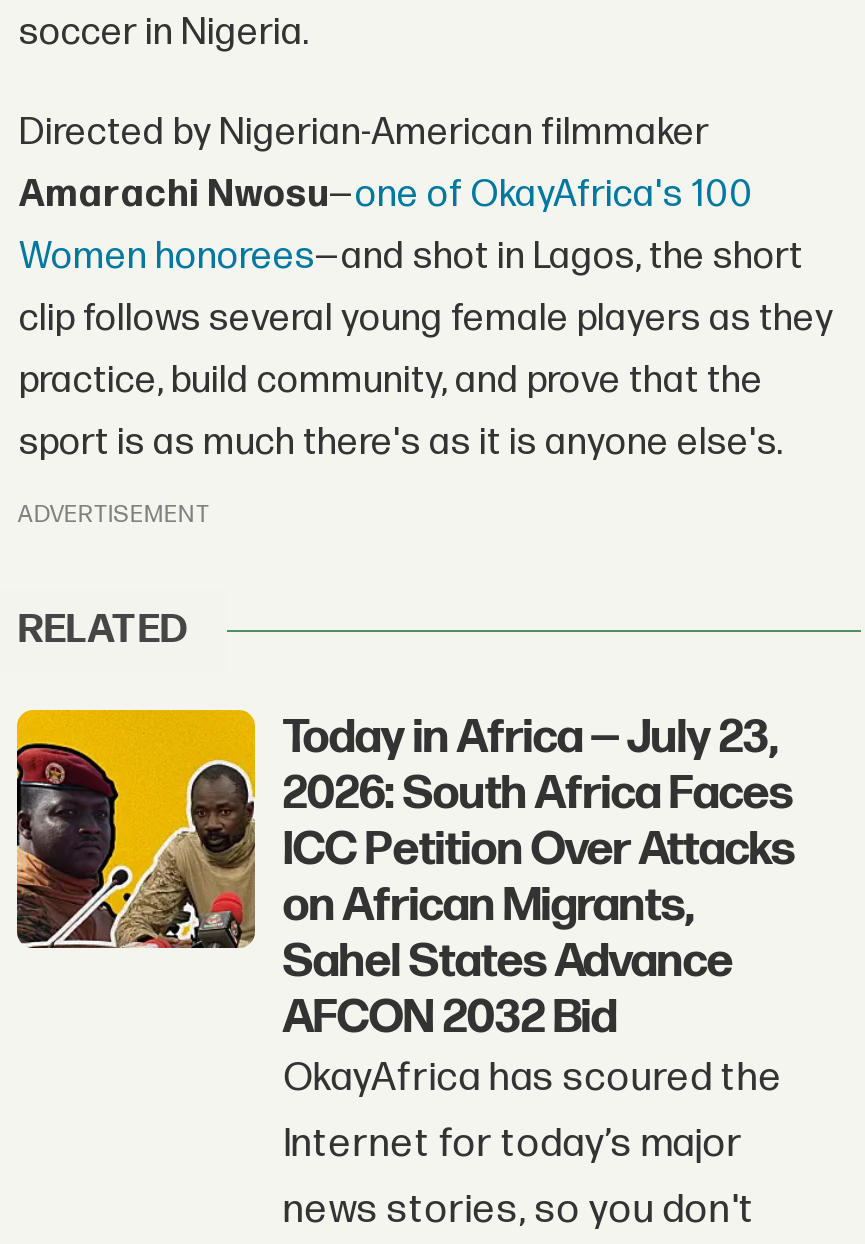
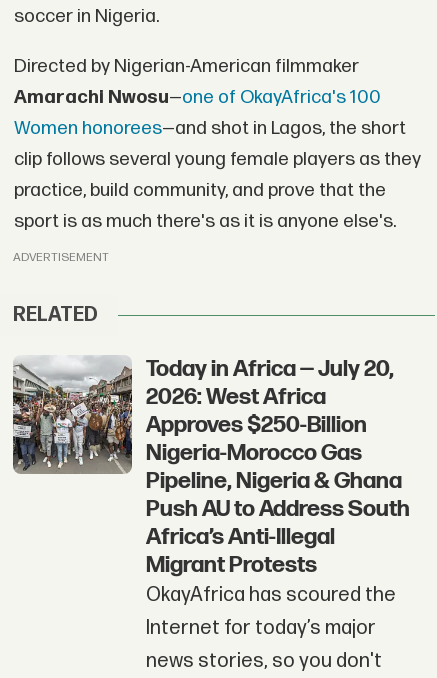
[15,708,795,1046] [image] | Today in Africa — July 23, | 2026: South Africa Faces | ICC Petition Over Attacks | on African Migrants, | Sahel States Advance | AFCON 2032 Bid -> [12,355,410,579] [image] | Today in Africa — July 20, | 2026: West Africa | Approves $250-Billion | Nigeria-Morocco Gas | Pipeline, Nigeria & Ghana | Push AU to Address South | Africa’s Anti-Illegal | Migrant Protests

